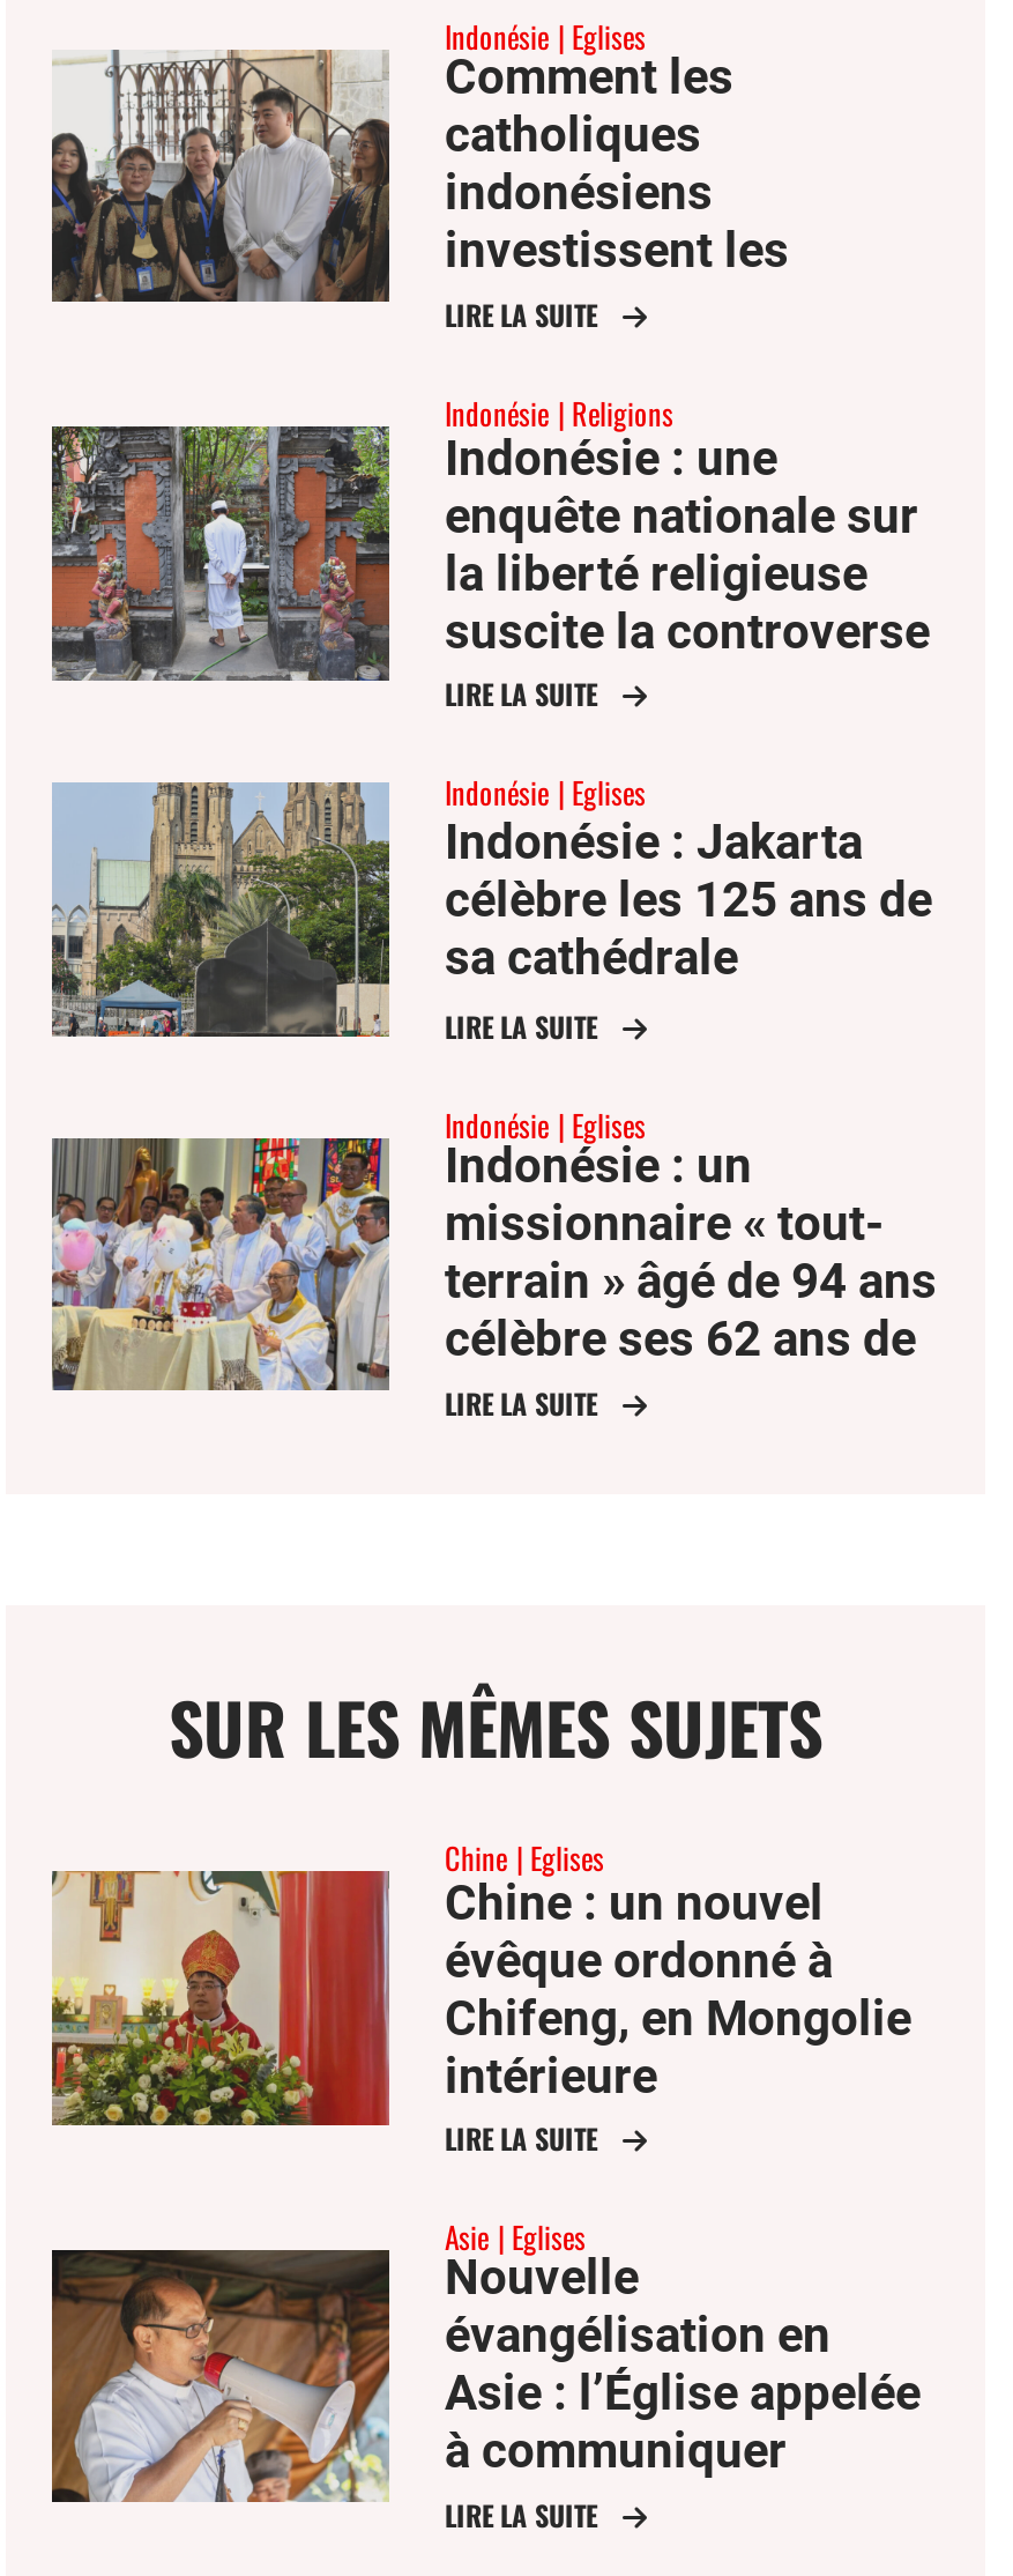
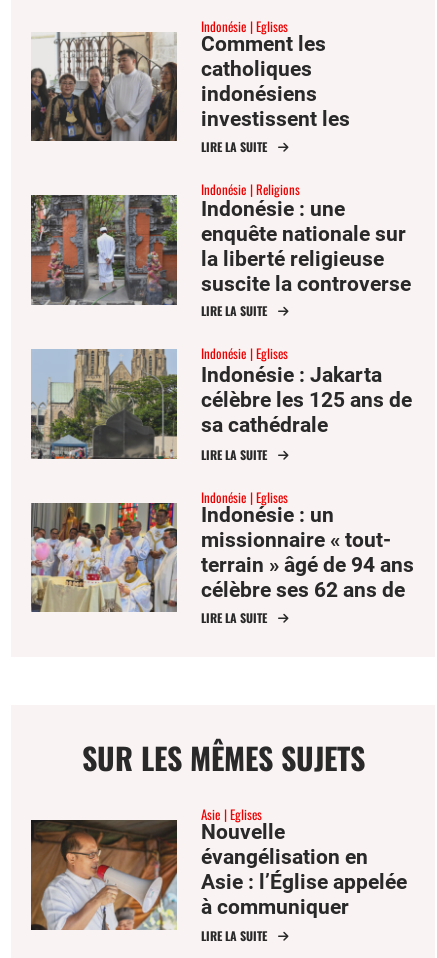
[50,1835,911,2157] [image] | Chine Eglises | Chine : un nouvel | évêque ordonné à | Chifeng, en Mongolie | intérieure | LIRE LA SUITE -> none

